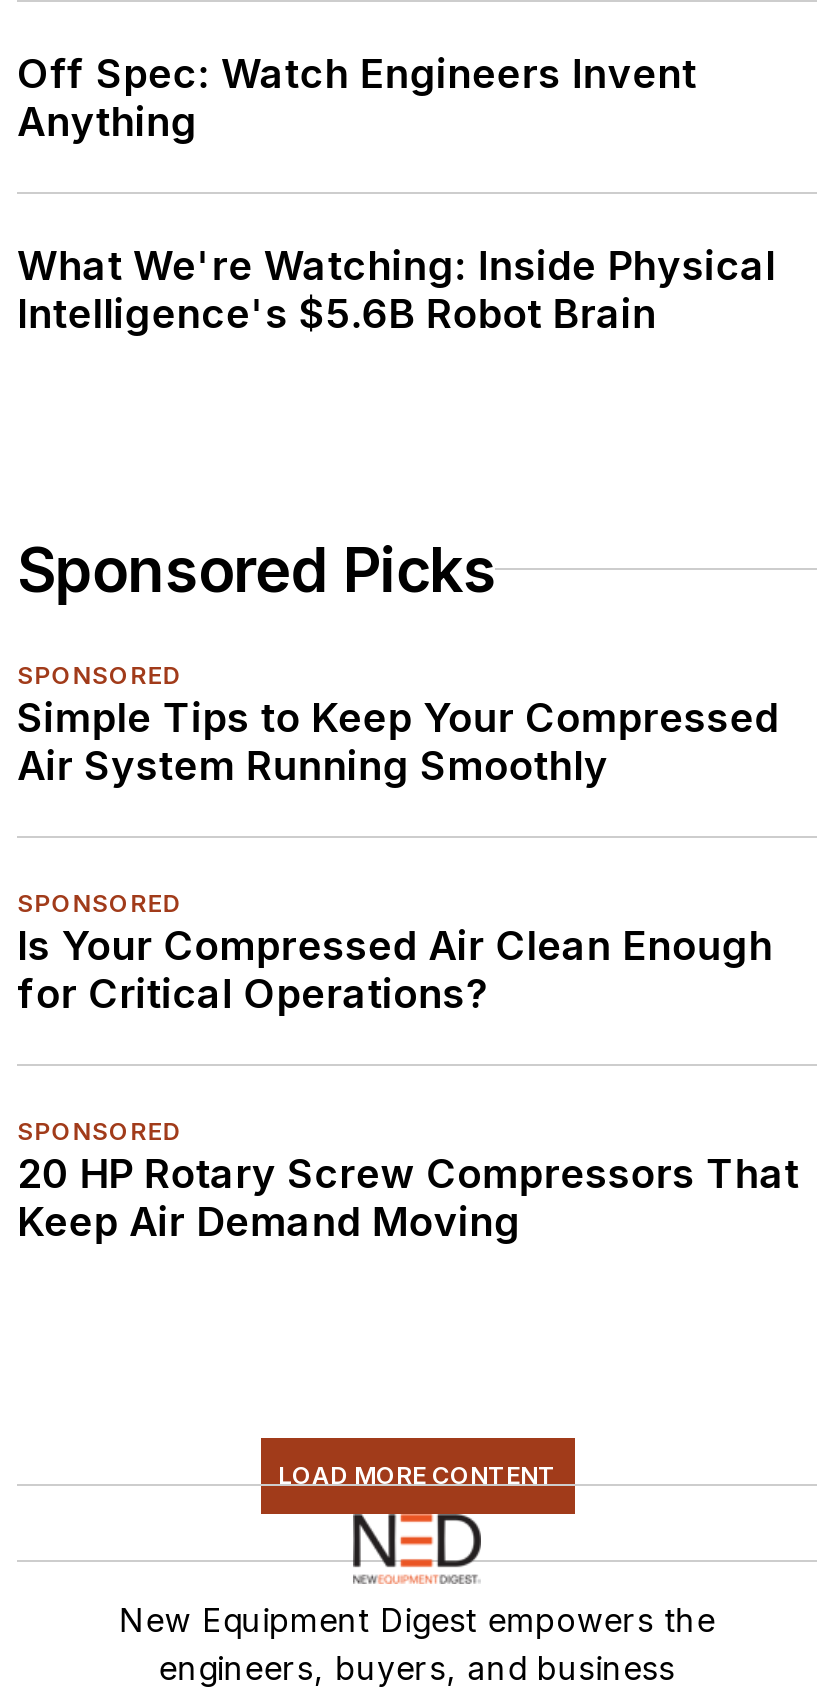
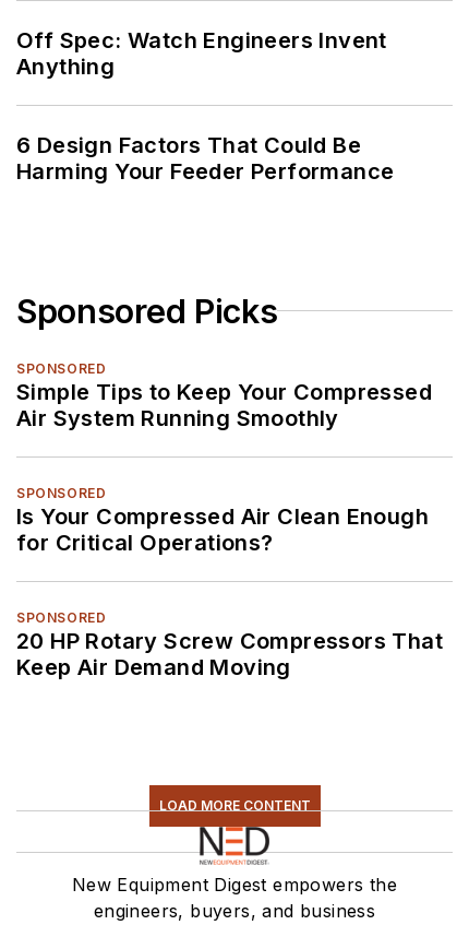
[17,242,776,338] What We're Watching: Inside Physical | Intelligence's $5.6B Robot Brain -> [16,132,394,184] 6 Design Factors That Could Be | Harming Your Feeder Performance

